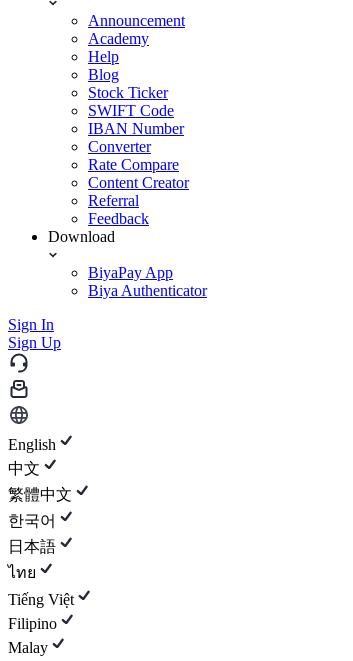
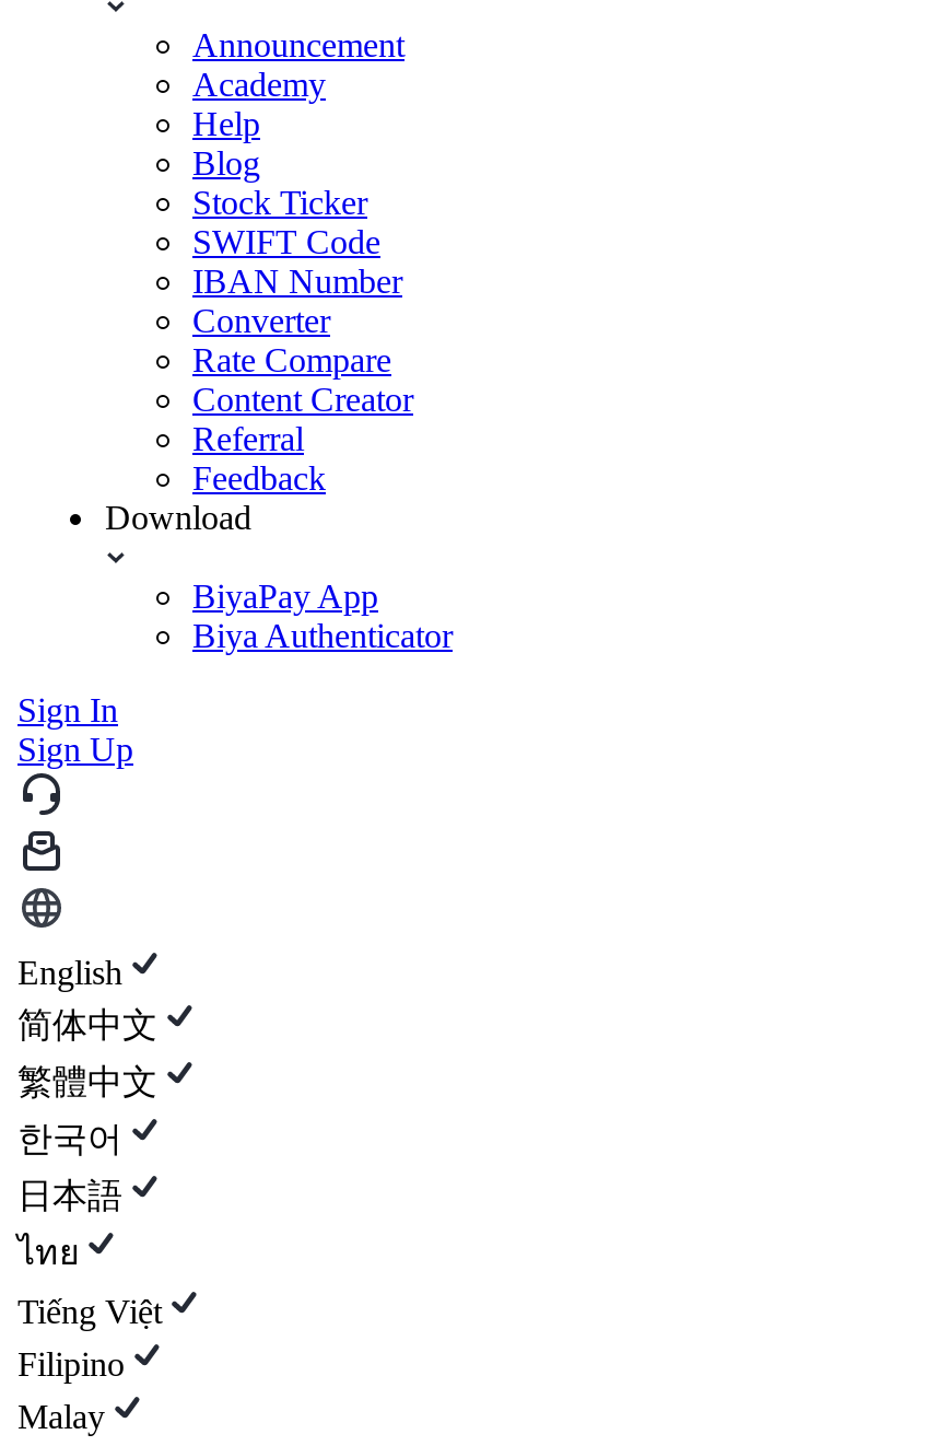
[8,460,40,477] 中文 -> [17,1006,157,1043] 简体中文

